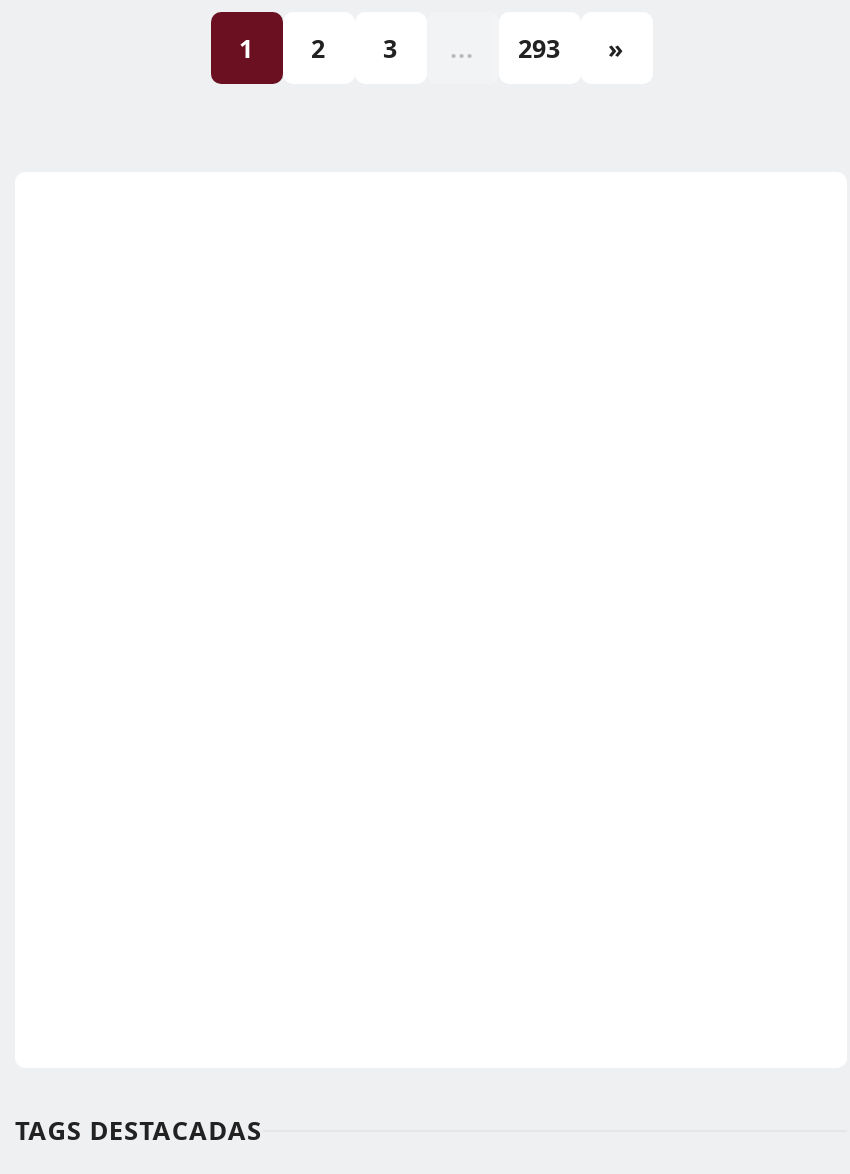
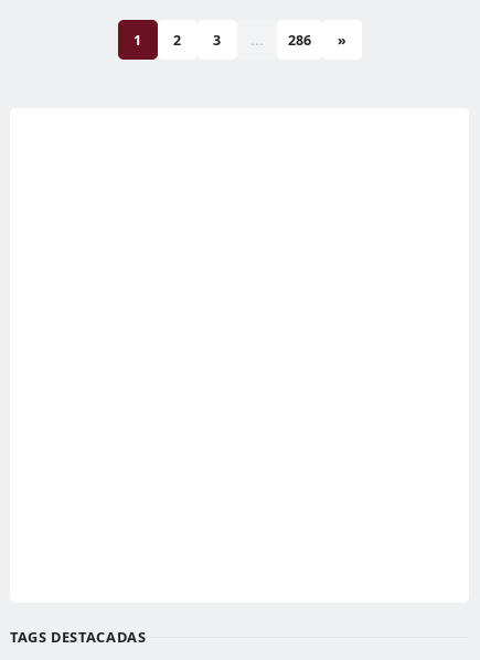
[518,31,560,65] 293 -> [287,30,311,49] 286

